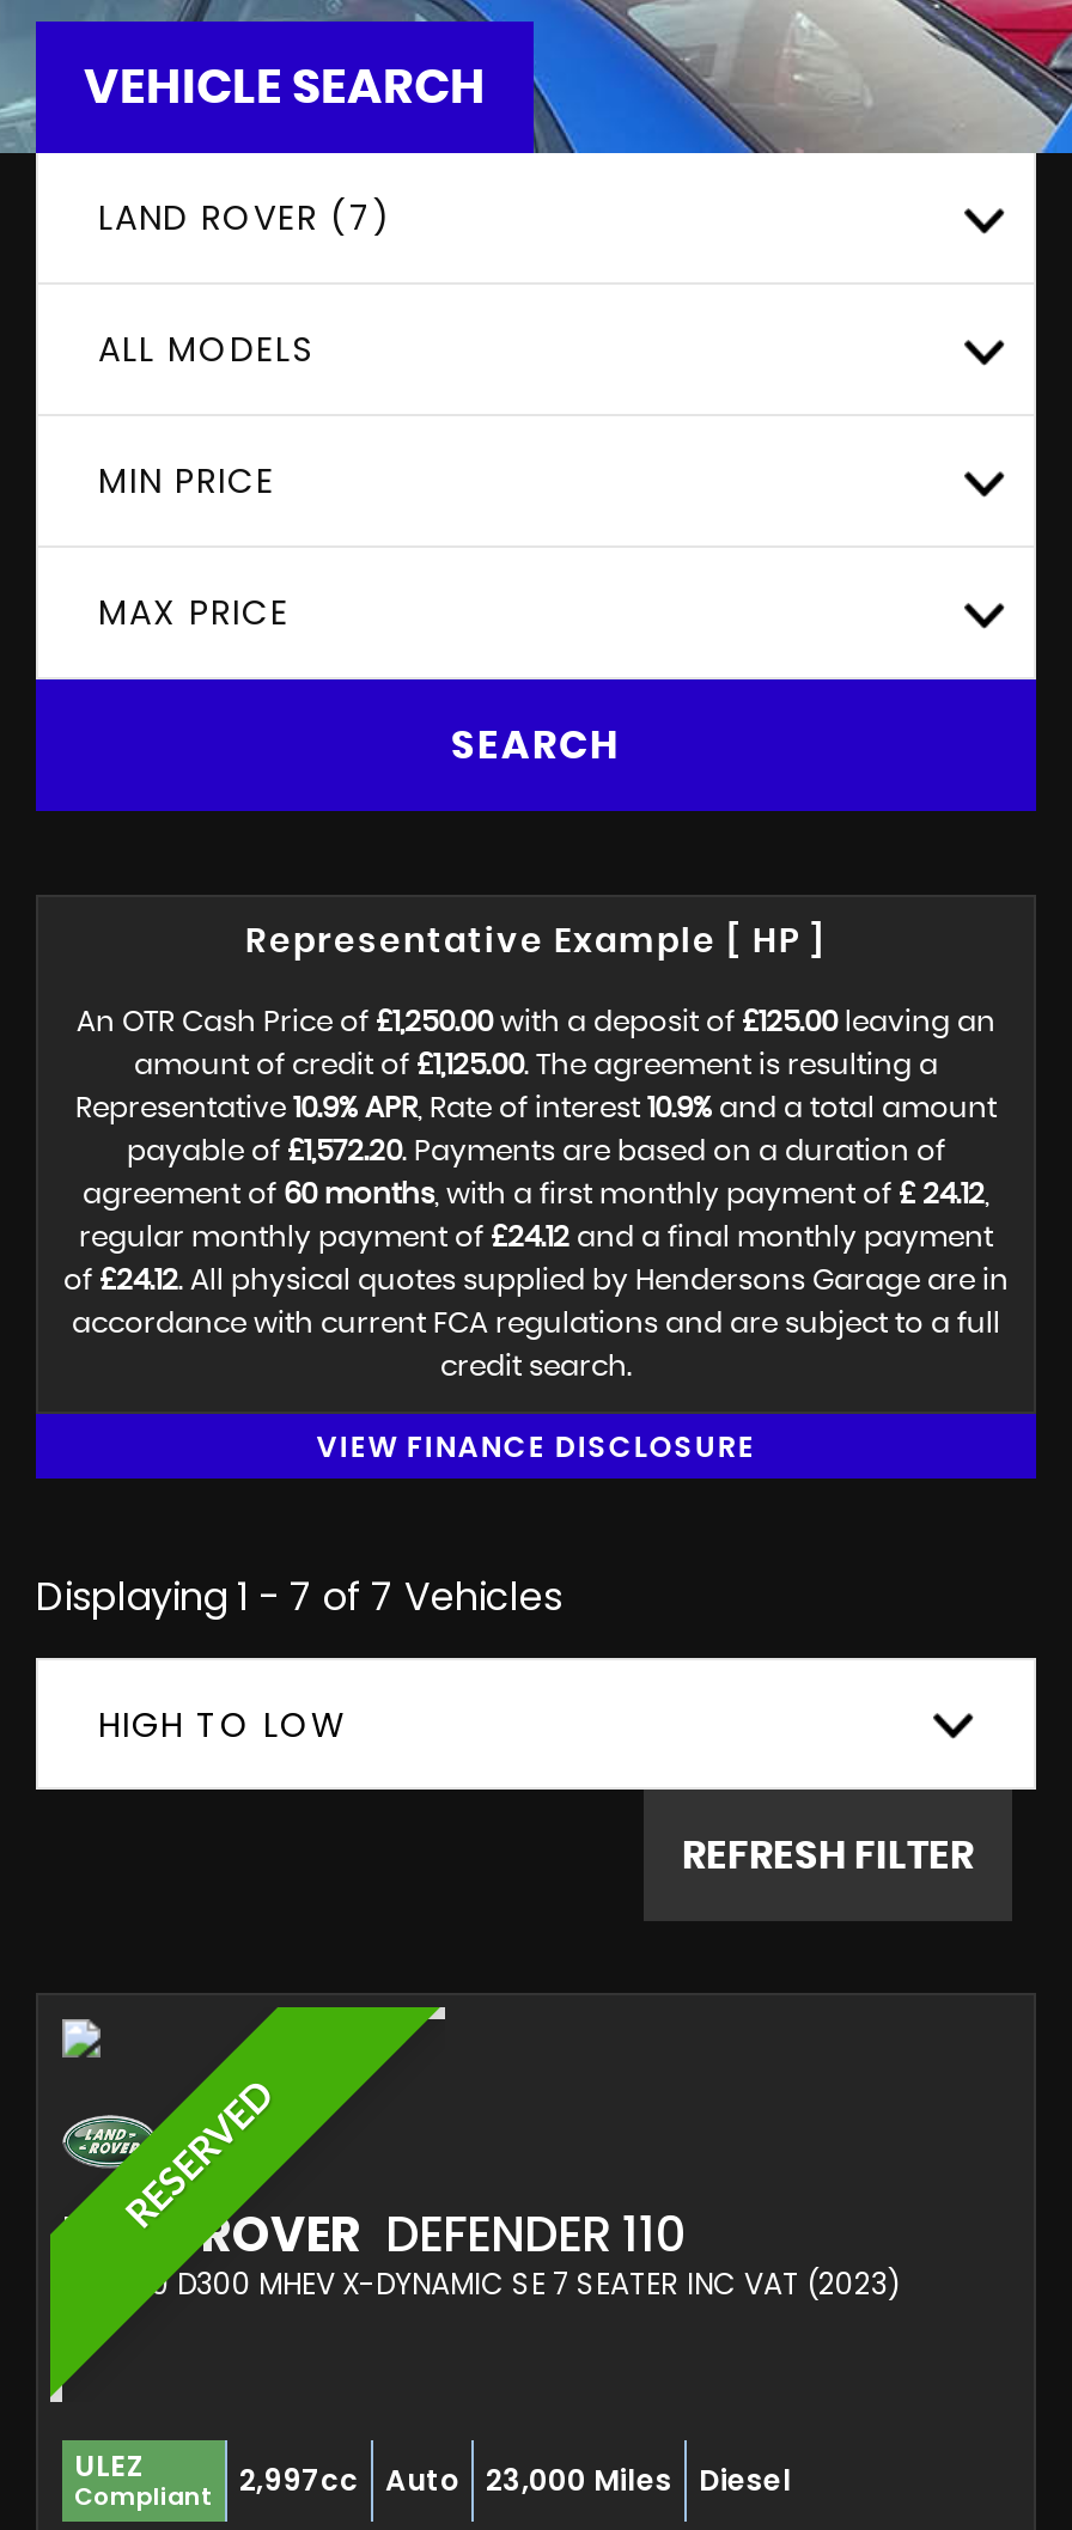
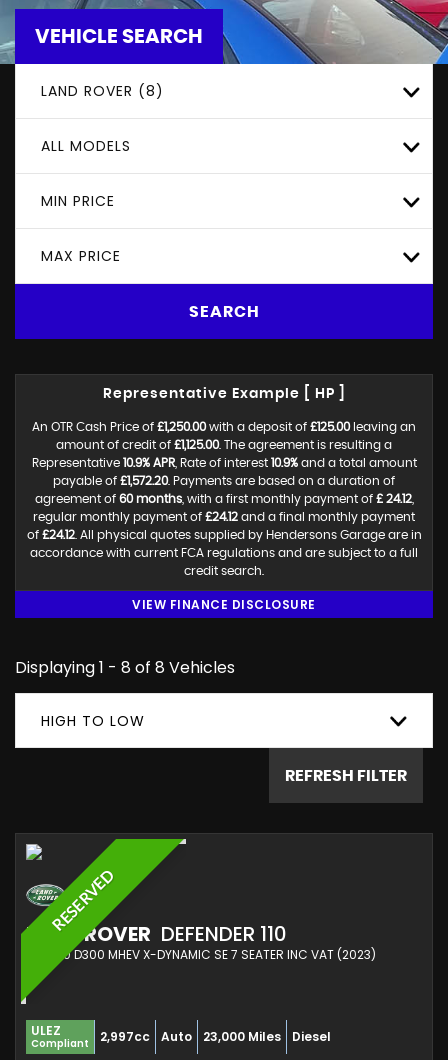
[98,194,392,242] LAND ROVER (7) -> [41,81,164,101] LAND ROVER (8)
[36,1569,562,1624] Displaying 1 - 7 of 7 Vehicles -> [15,656,235,679] Displaying 1 - 8 of 8 Vehicles

